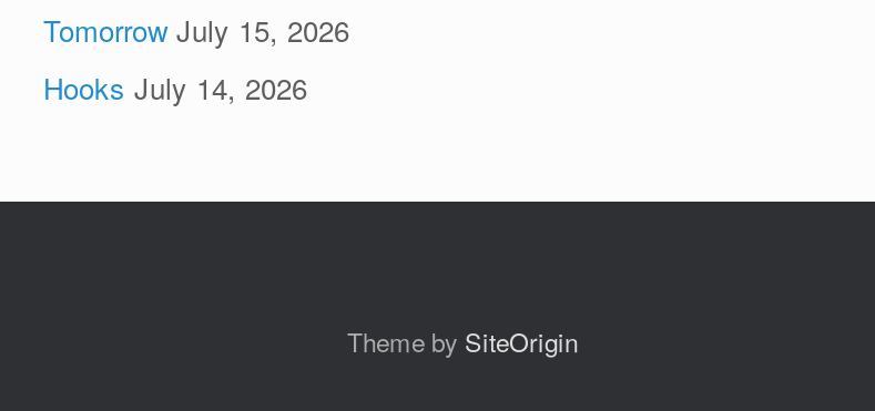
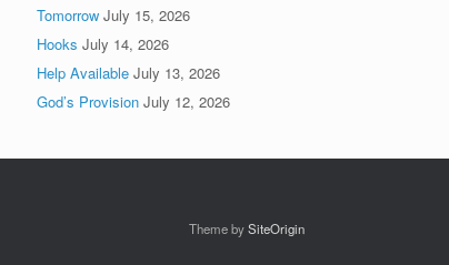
none -> [37,62,230,112] Help Available July 13, 2026 | God’s Provision July 12, 2026

